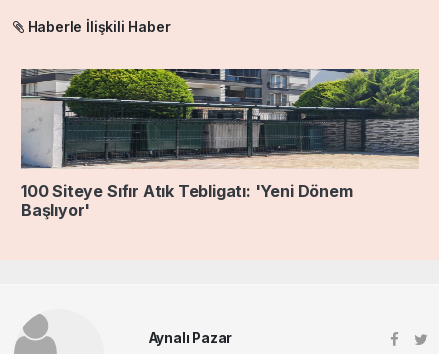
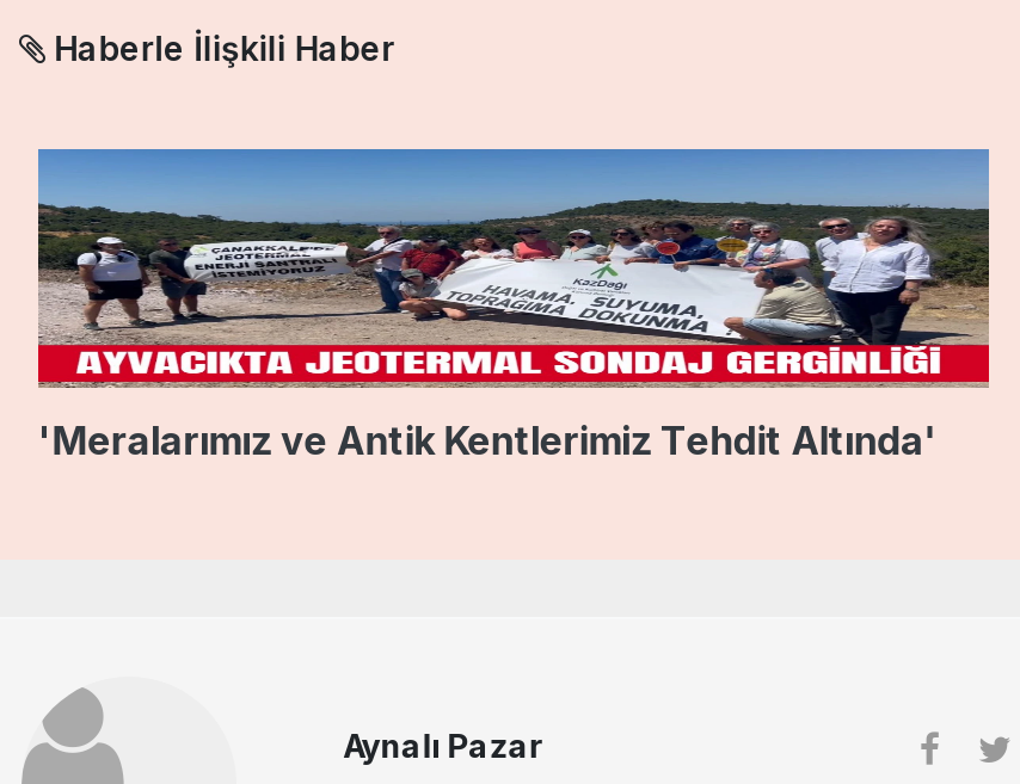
[20,68,420,220] [image] | 100 Siteye Sıfır Atık Tebligatı: 'Yeni Dönem | Başlıyor' -> [36,147,991,464] [image] | 'Meralarımız ve Antik Kentlerimiz Tehdit Altında'

